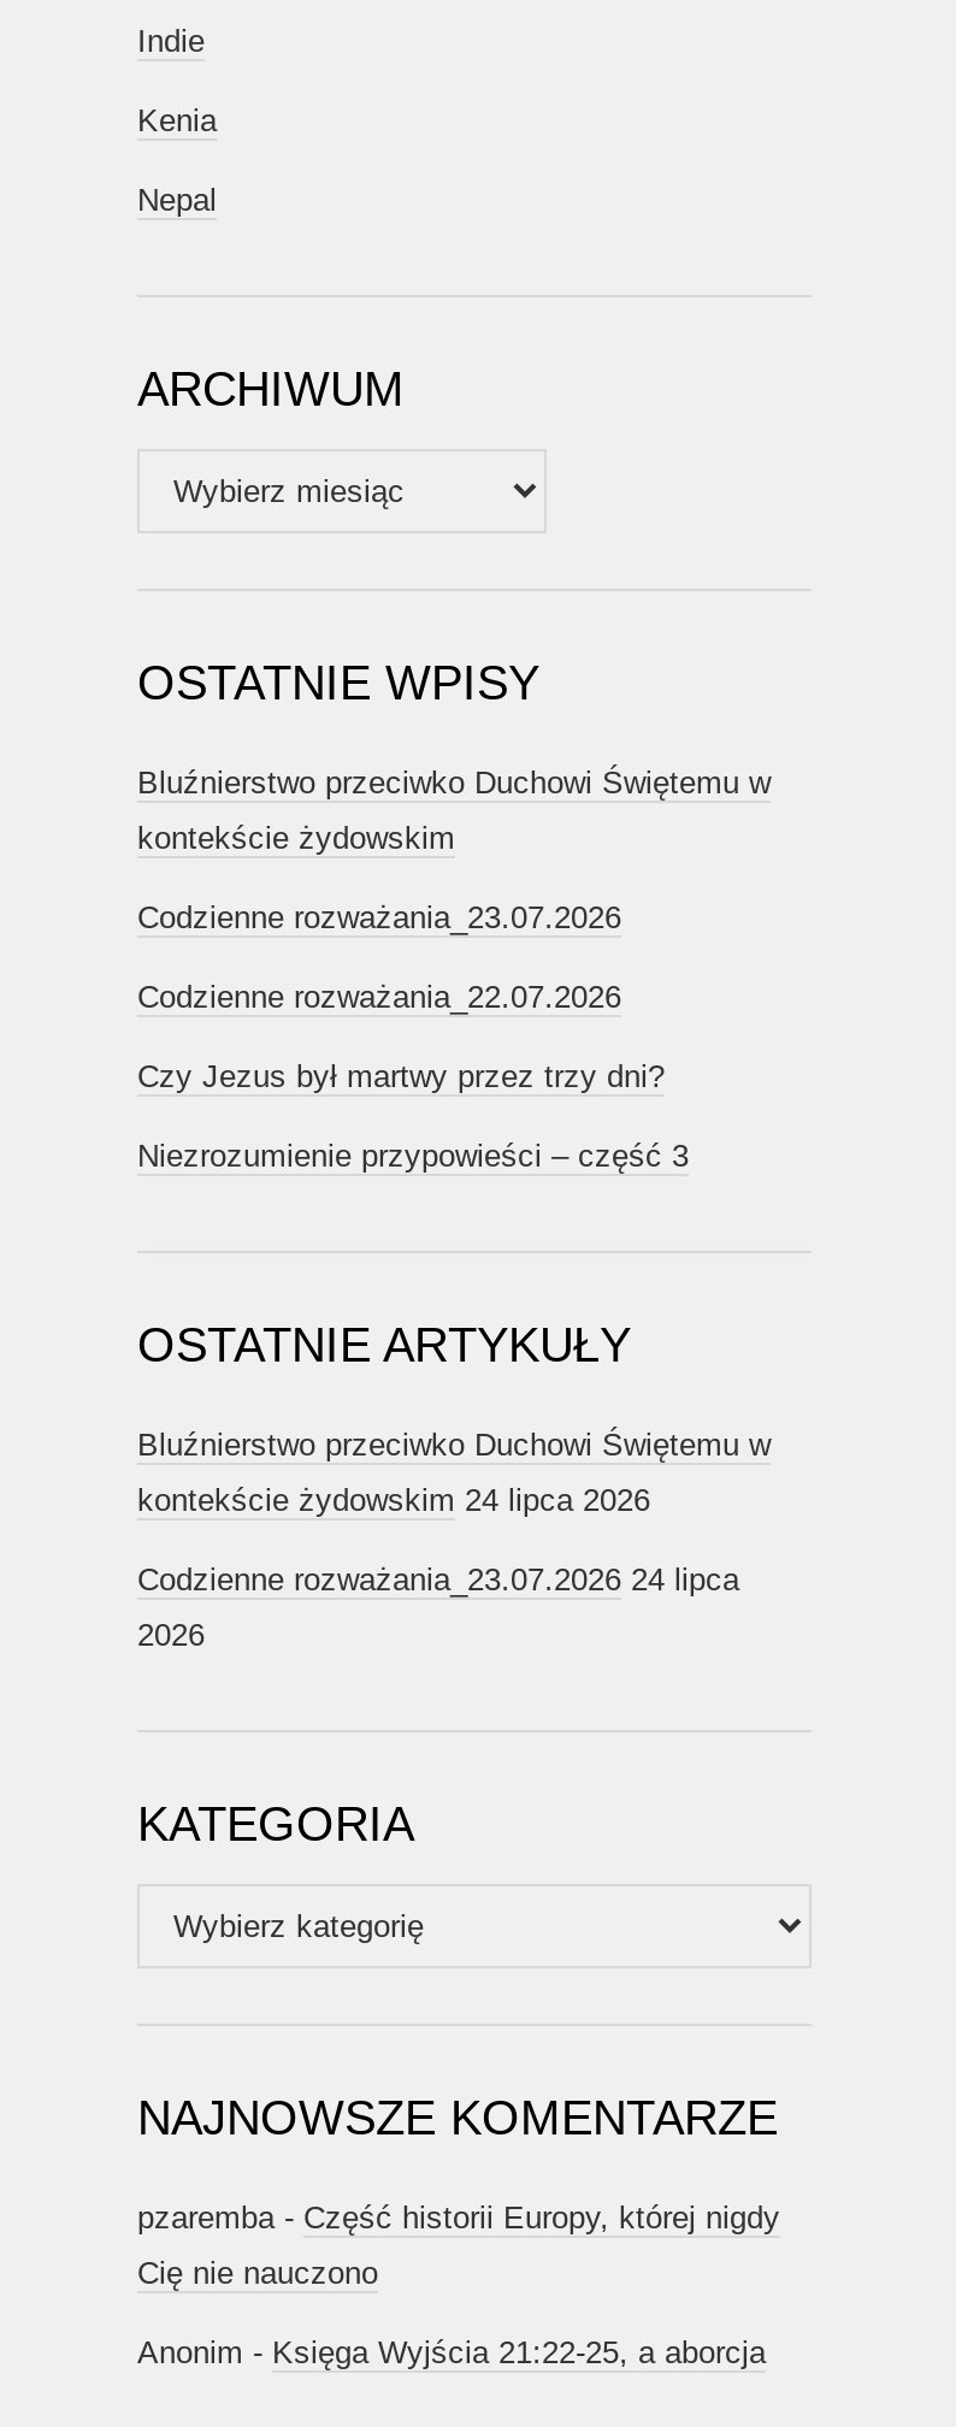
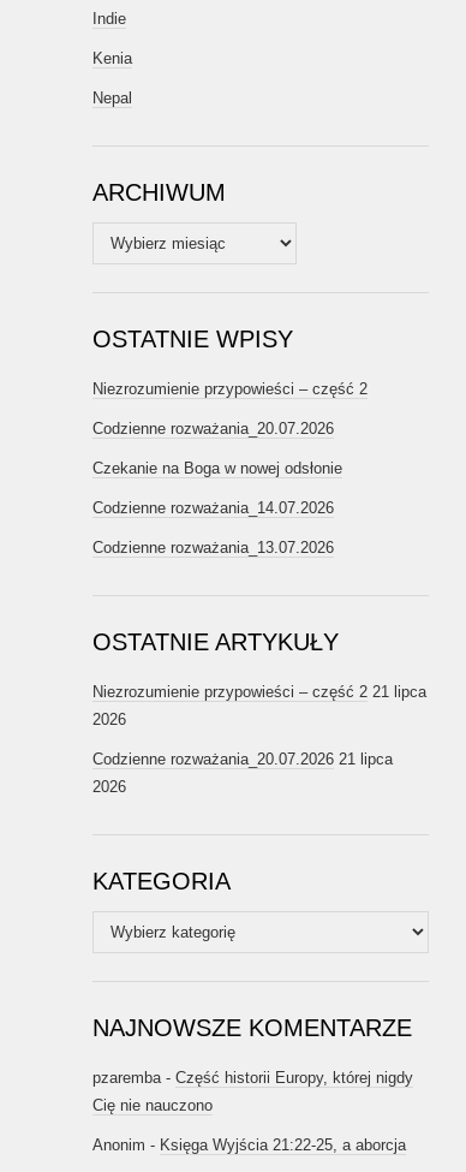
[137,764,771,1174] Bluźnierstwo przeciwko Duchowi Świętemu w | kontekście żydowskim | Codzienne rozważania_23.07.2026 | Codzienne rozważania_22.07.2026 | Czy Jezus był martwy przez trzy dni? | Niezrozumienie przypowieści – część 3 -> [92,380,368,557] Niezrozumienie przypowieści – część 2 | Codzienne rozważania_20.07.2026 | Czekanie na Boga w nowej odsłonie | Codzienne rozważania_14.07.2026 | Codzienne rozważania_13.07.2026
[137,1427,771,1463] Bluźnierstwo przeciwko Duchowi Świętemu w -> [92,683,426,701] Niezrozumienie przypowieści – część 2 21 lipca
[137,1482,650,1518] kontekście żydowskim 24 lipca 2026 -> [92,710,126,728] 2026
[137,1561,739,1598] Codzienne rozważania_23.07.2026 24 lipca -> [92,750,393,768] Codzienne rozważania_20.07.2026 21 lipca

